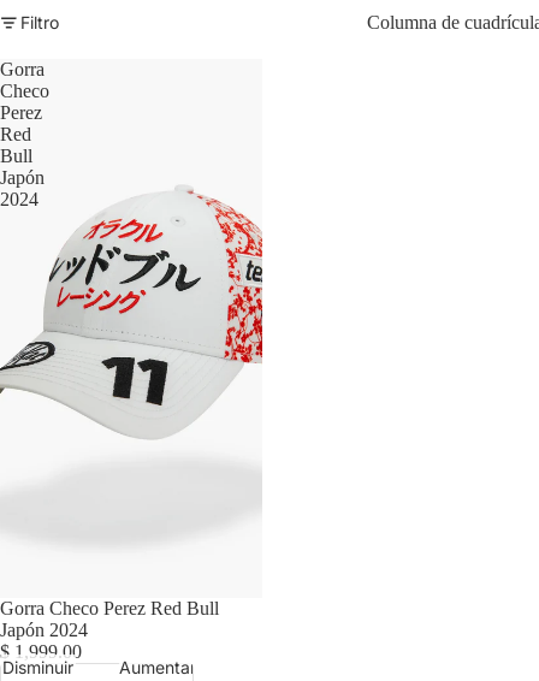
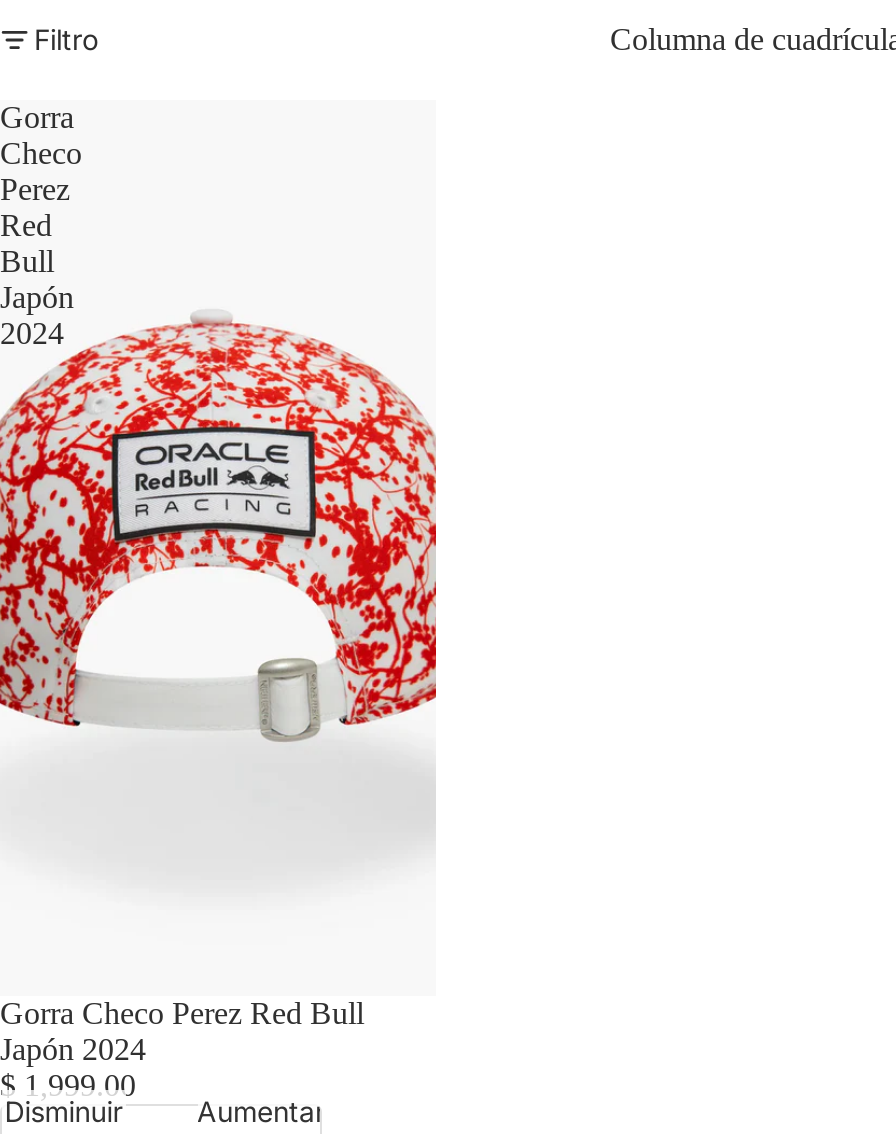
[4,188,263,446] [image] -> [6,314,438,744] [image]

